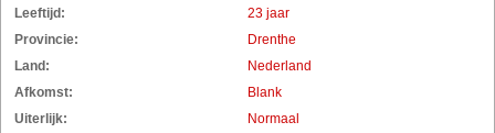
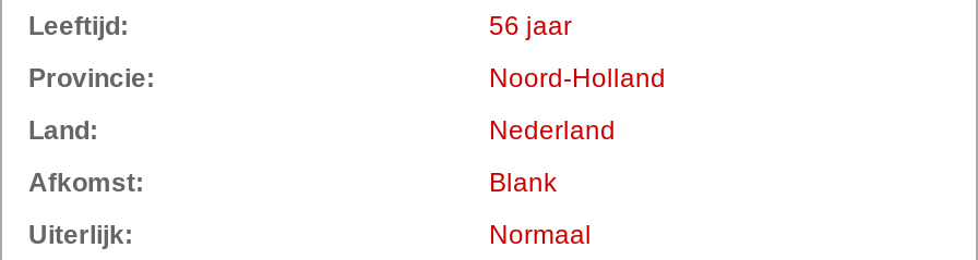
[247,5,289,21] 23 jaar -> [489,11,572,41] 56 jaar
[247,32,296,47] Drenthe -> [489,63,666,94] Noord-Holland

